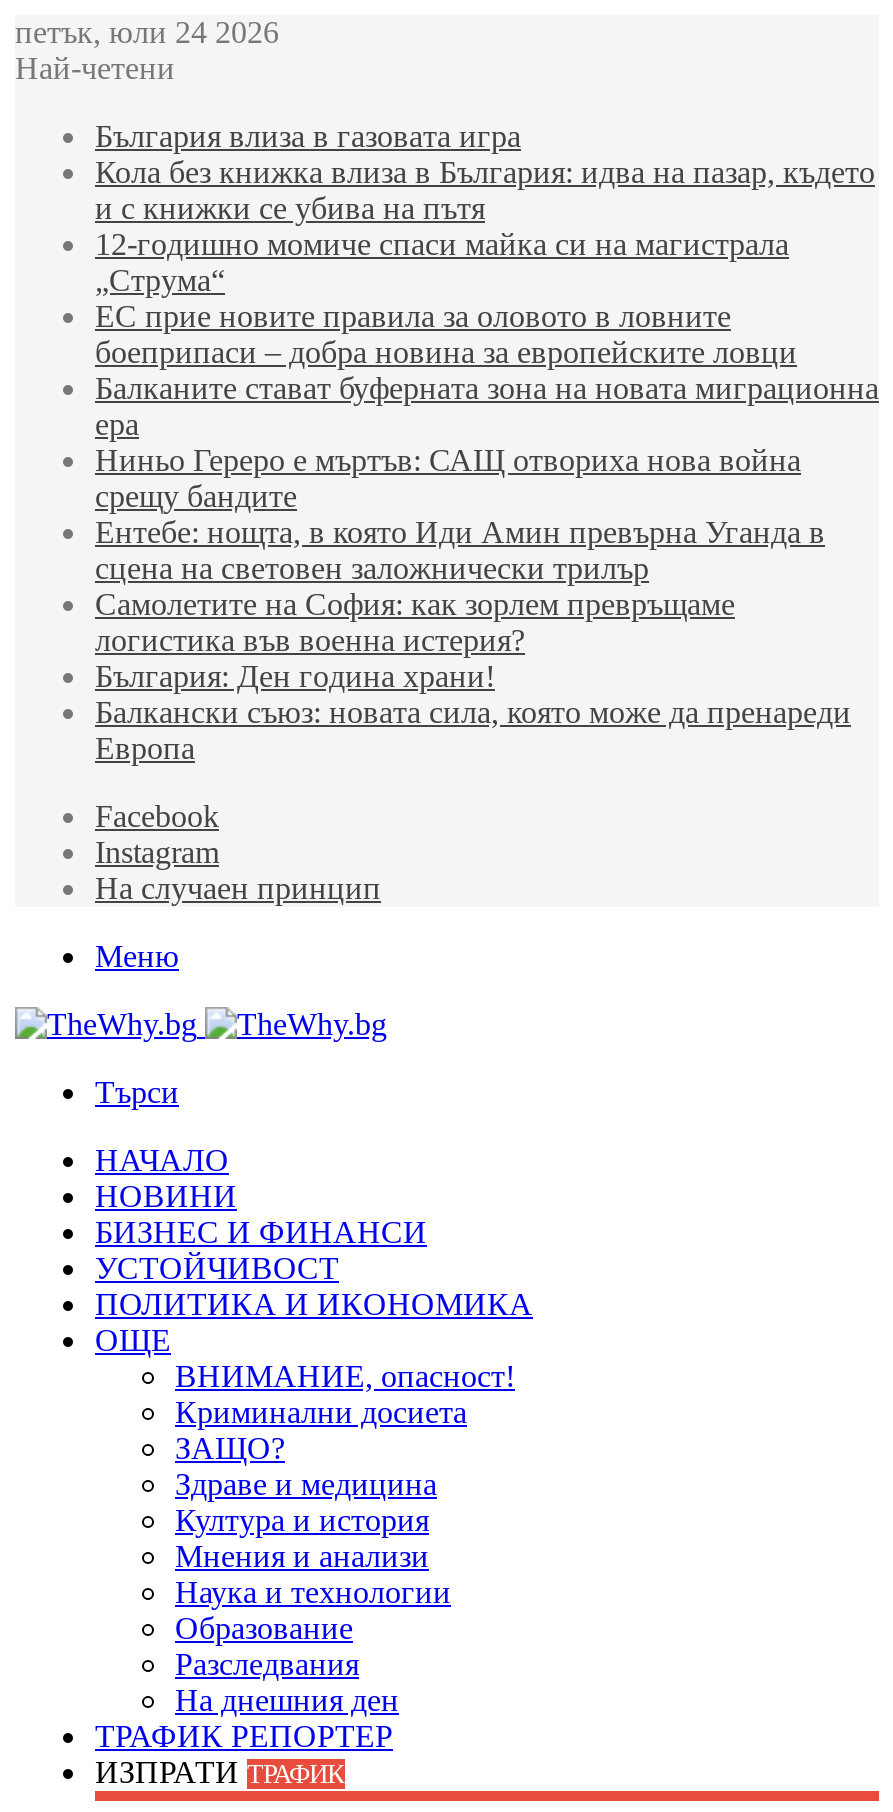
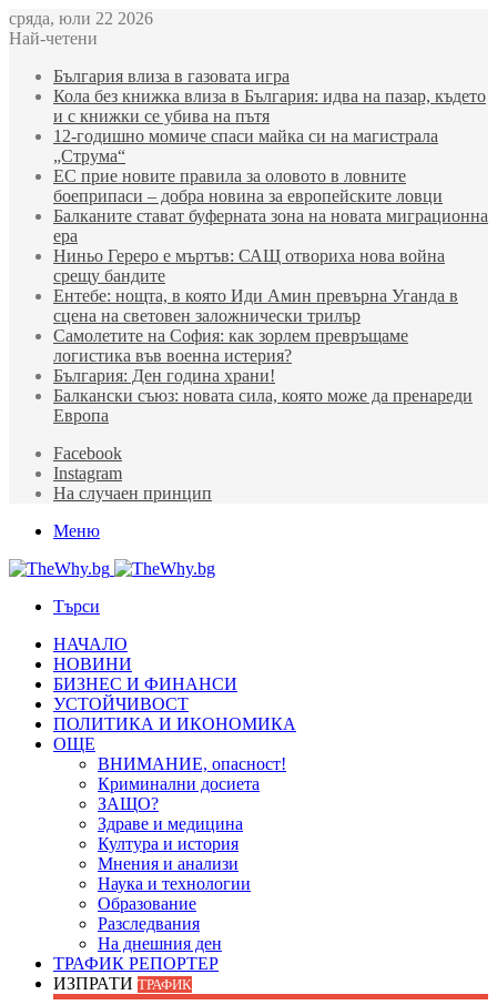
[15,15,279,49] петък, юли 24 2026 -> [9,9,153,28] сряда, юли 22 2026

